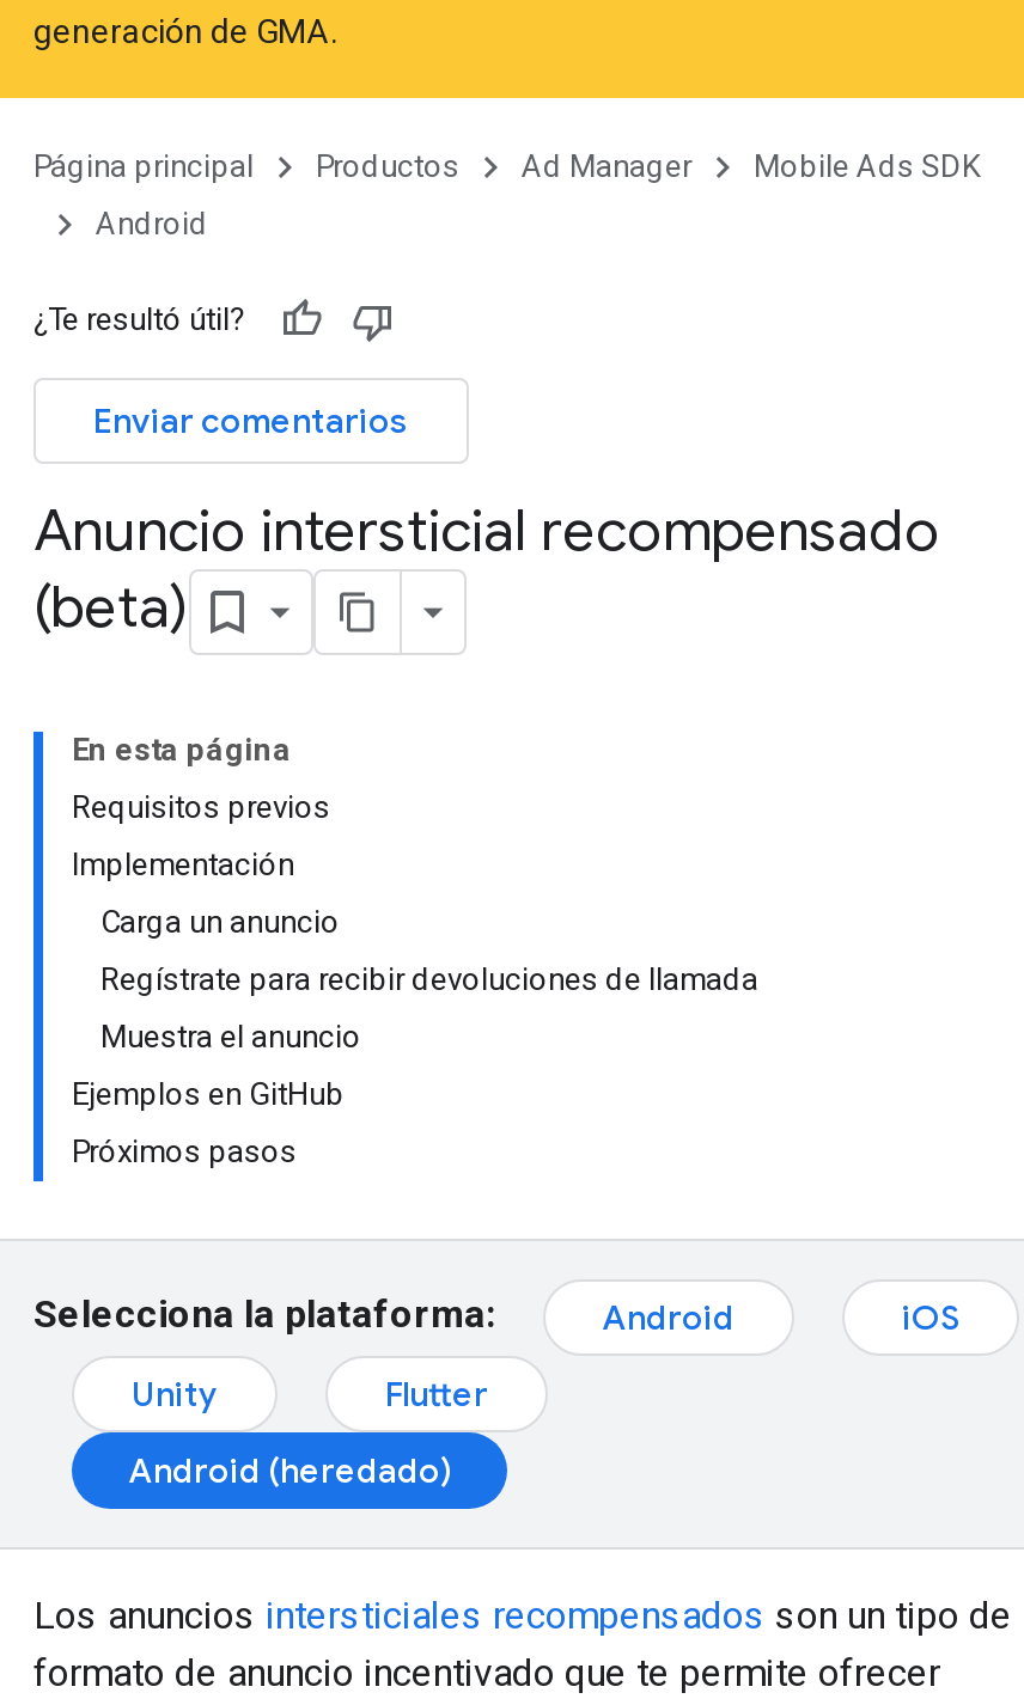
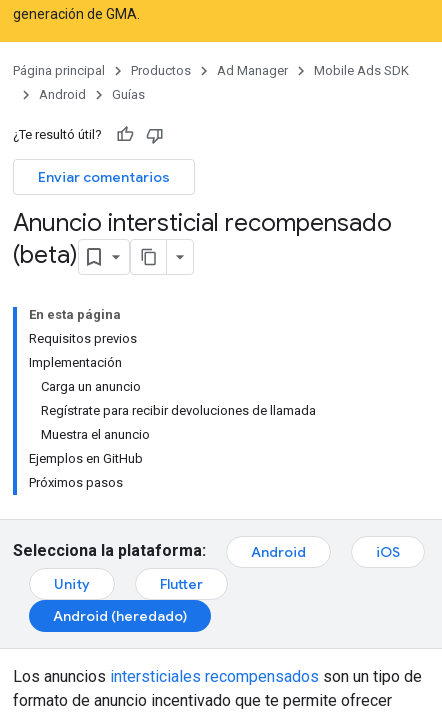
none -> [112,87,145,102] Guías

